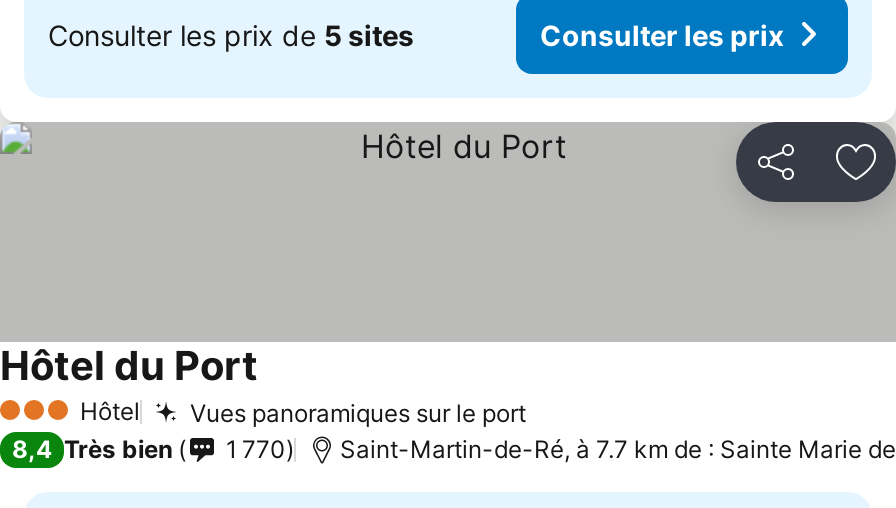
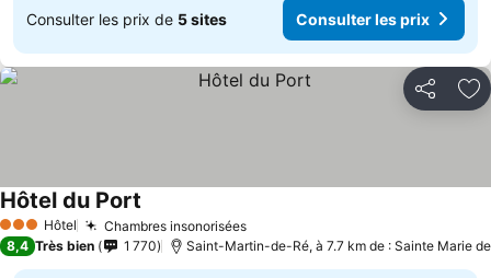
[190,397,526,427] Vues panoramiques sur le port -> [104,217,247,234] Chambres insonorisées

